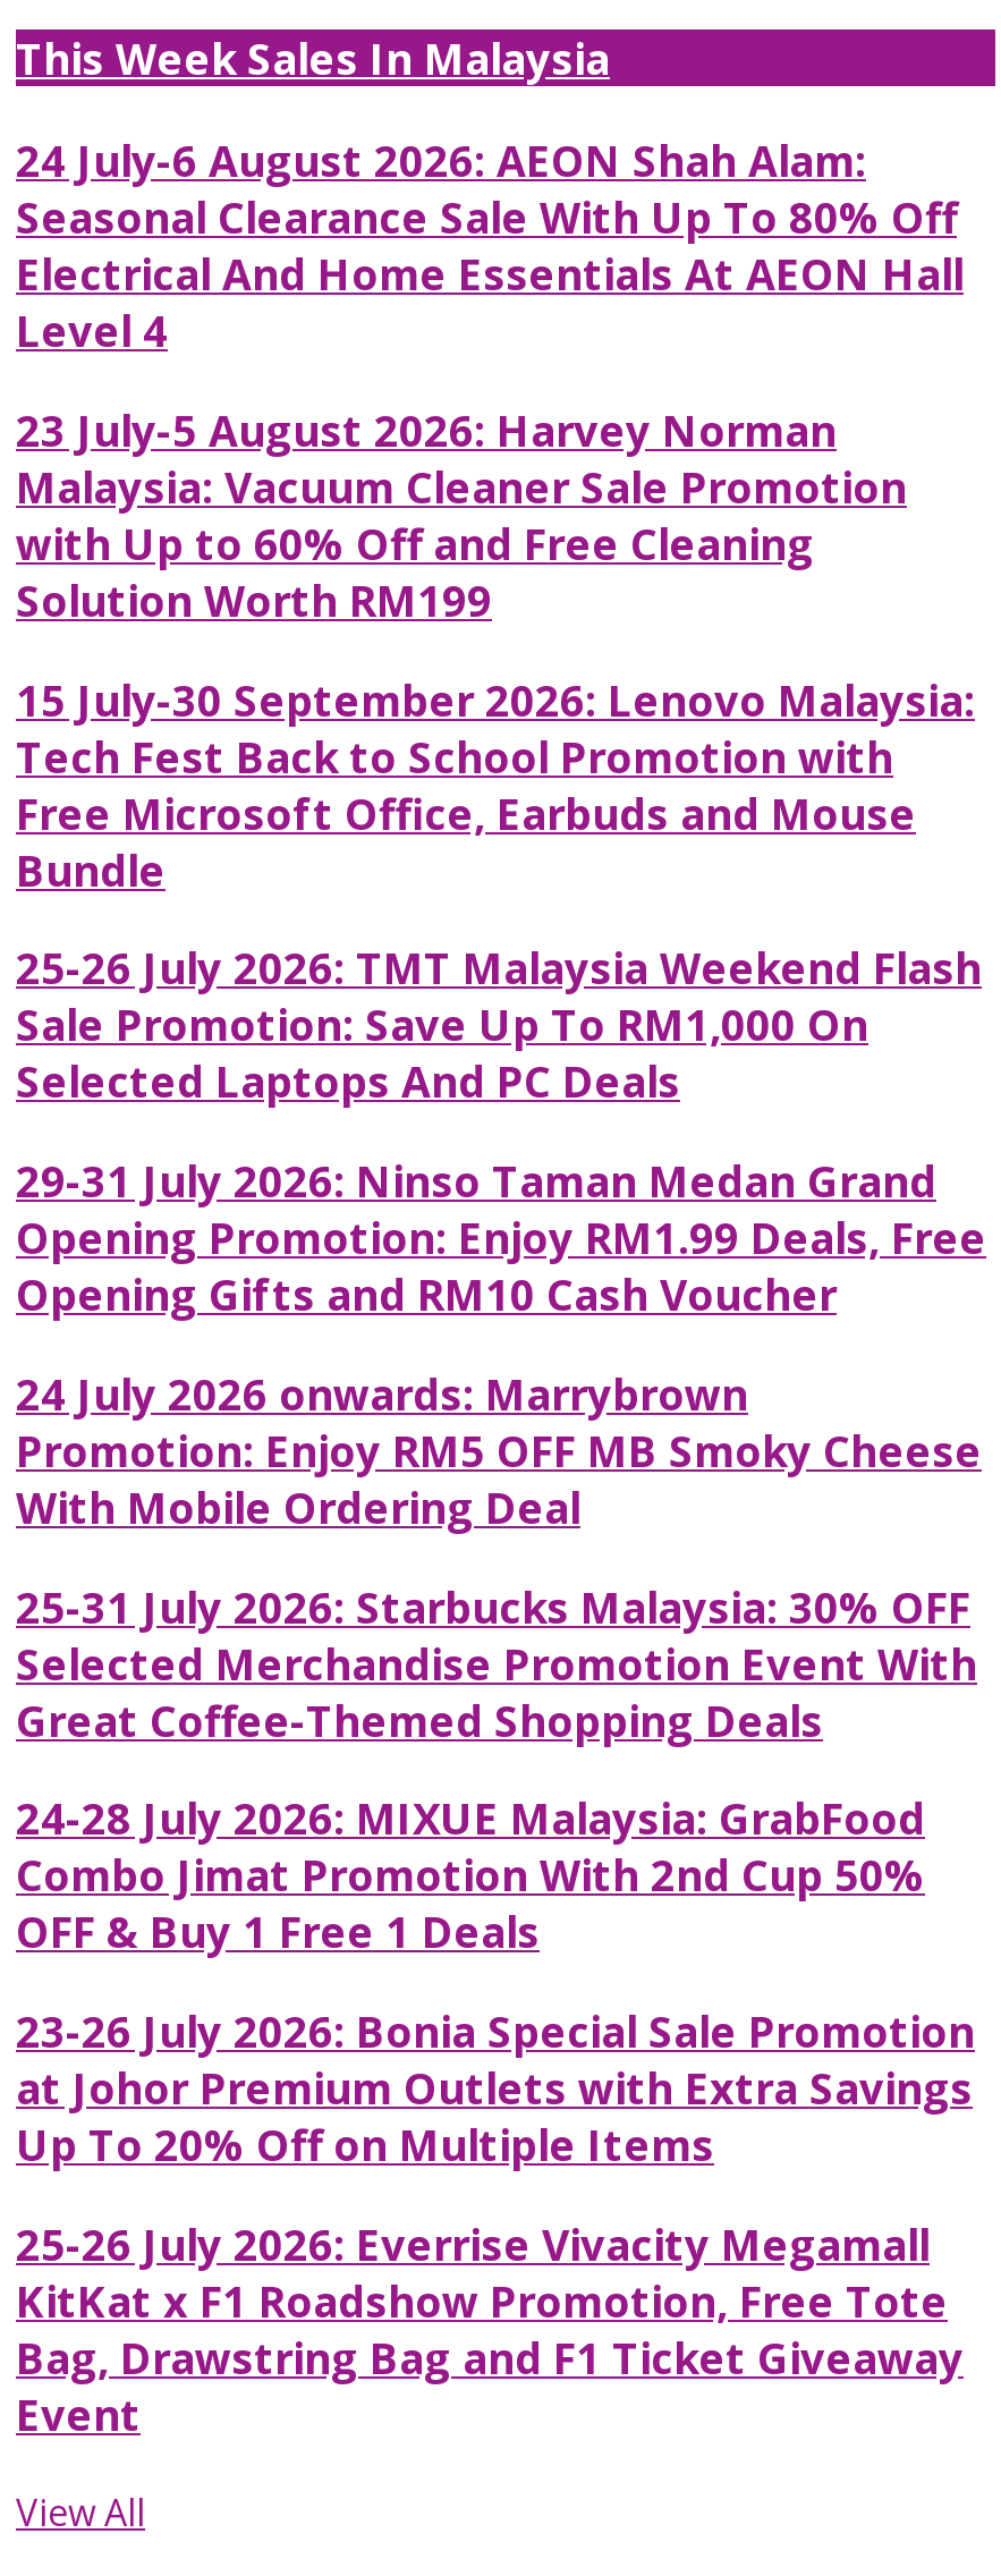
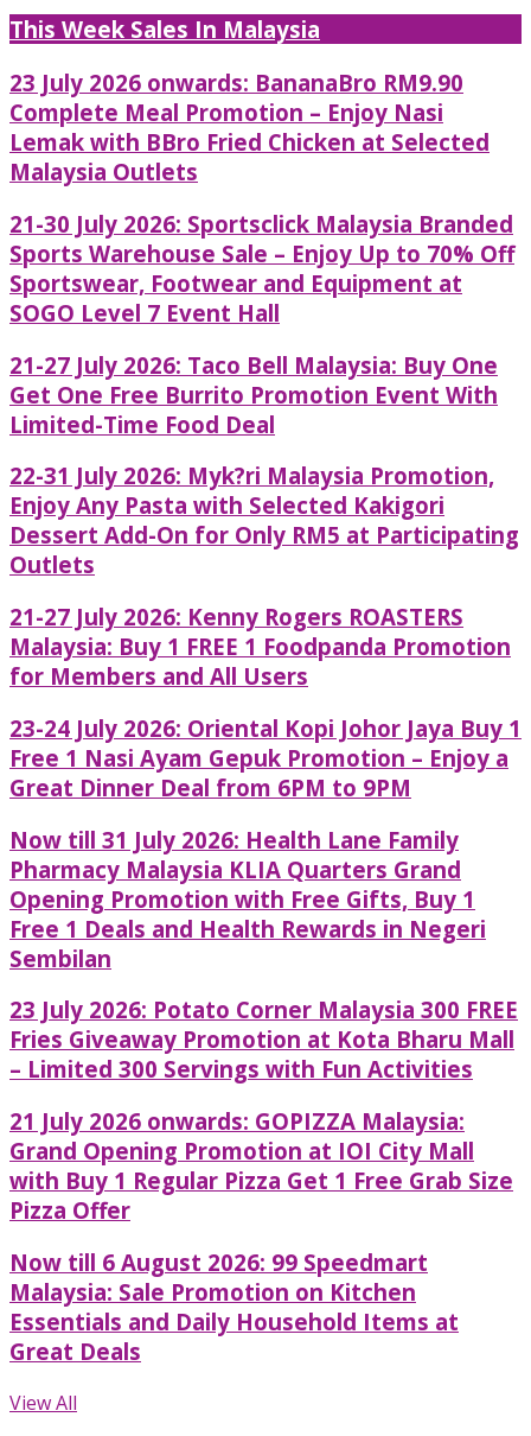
[16,132,964,359] 24 July-6 August 2026: AEON Shah Alam: | Seasonal Clearance Sale With Up To 80% Off | Electrical And Home Essentials At AEON Hall | Level 4 -> [9,68,490,187] 23 July 2026 onwards: BananaBro RM9.90 | Complete Meal Promotion – Enjoy Nasi | Lemak with BBro Fried Chicken at Selected | Malaysia Outlets
[16,401,907,628] 23 July-5 August 2026: Harvey Norman | Malaysia: Vacuum Cleaner Sale Promotion | with Up to 60% Off and Free Cleaning | Solution Worth RM199 -> [9,209,514,327] 21-30 July 2026: Sportsclick Malaysia Branded | Sports Warehouse Sale – Enjoy Up to 70% Off | Sportswear, Footwear and Equipment at | SOGO Level 7 Event Hall
[16,671,975,897] 15 July-30 September 2026: Lenovo Malaysia: | Tech Fest Back to School Promotion with | Free Microsoft Office, Earbuds and Mouse | Bundle -> [9,350,498,439] 21-27 July 2026: Taco Bell Malaysia: Buy One | Get One Free Burrito Promotion Event With | Limited-Time Food Deal
[16,940,982,1110] 25-26 July 2026: TMT Malaysia Weekend Flash | Sale Promotion: Save Up To RM1,000 On | Selected Laptops And PC Deals -> [9,461,519,580] 22-31 July 2026: Myk?ri Malaysia Promotion, | Enjoy Any Pasta with Selected Kakigori | Dessert Add-On for Only RM5 at Participating | Outlets
[16,1152,986,1322] 29-31 July 2026: Ninso Taman Medan Grand | Opening Promotion: Enjoy RM1.99 Deals, Free | Opening Gifts and RM10 Cash Voucher -> [9,602,511,691] 21-27 July 2026: Kenny Rogers ROASTERS | Malaysia: Buy 1 FREE 1 Foodpanda Promotion | for Members and All Users
[16,1365,982,1535] 24 July 2026 onwards: Marrybrown | Promotion: Enjoy RM5 OFF MB Smoky Cheese | With Mobile Ordering Deal -> [9,713,522,802] 23-24 July 2026: Oriental Kopi Johor Jaya Buy 1 | Free 1 Nasi Ayam Gepuk Promotion – Enjoy a | Great Dinner Deal from 6PM to 9PM
[16,1577,977,1747] 25-31 July 2026: Starbucks Malaysia: 30% OFF | Selected Merchandise Promotion Event With | Great Coffee-Themed Shopping Deals -> [9,824,486,973] Now till 31 July 2026: Health Lane Family | Pharmacy Malaysia KLIA Quarters Grand | Opening Promotion with Free Gifts, Buy 1 | Free 1 Deals and Health Rewards in Negeri | Sembilan
[16,1790,925,1960] 24-28 July 2026: MIXUE Malaysia: GrabFood | Combo Jimat Promotion With 2nd Cup 50% | OFF & Buy 1 Free 1 Deals -> [9,995,518,1084] 23 July 2026: Potato Corner Malaysia 300 FREE | Fries Giveaway Promotion at Kota Bharu Mall | – Limited 300 Servings with Fun Activities
[16,2002,975,2172] 23-26 July 2026: Bonia Special Sale Promotion | at Johor Premium Outlets with Extra Savings | Up To 20% Off on Multiple Items -> [9,1106,513,1225] 21 July 2026 onwards: GOPIZZA Malaysia: | Grand Opening Promotion at IOI City Mall | with Buy 1 Regular Pizza Get 1 Free Grab Size | Pizza Offer
[16,2215,964,2442] 25-26 July 2026: Everrise Vivacity Megamall | KitKat x F1 Roadshow Promotion, Free Tote | Bag, Drawstring Bag and F1 Ticket Giveaway | Event -> [9,1247,459,1366] Now till 6 August 2026: 99 Speedmart | Malaysia: Sale Promotion on Kitchen | Essentials and Daily Household Items at | Great Deals

